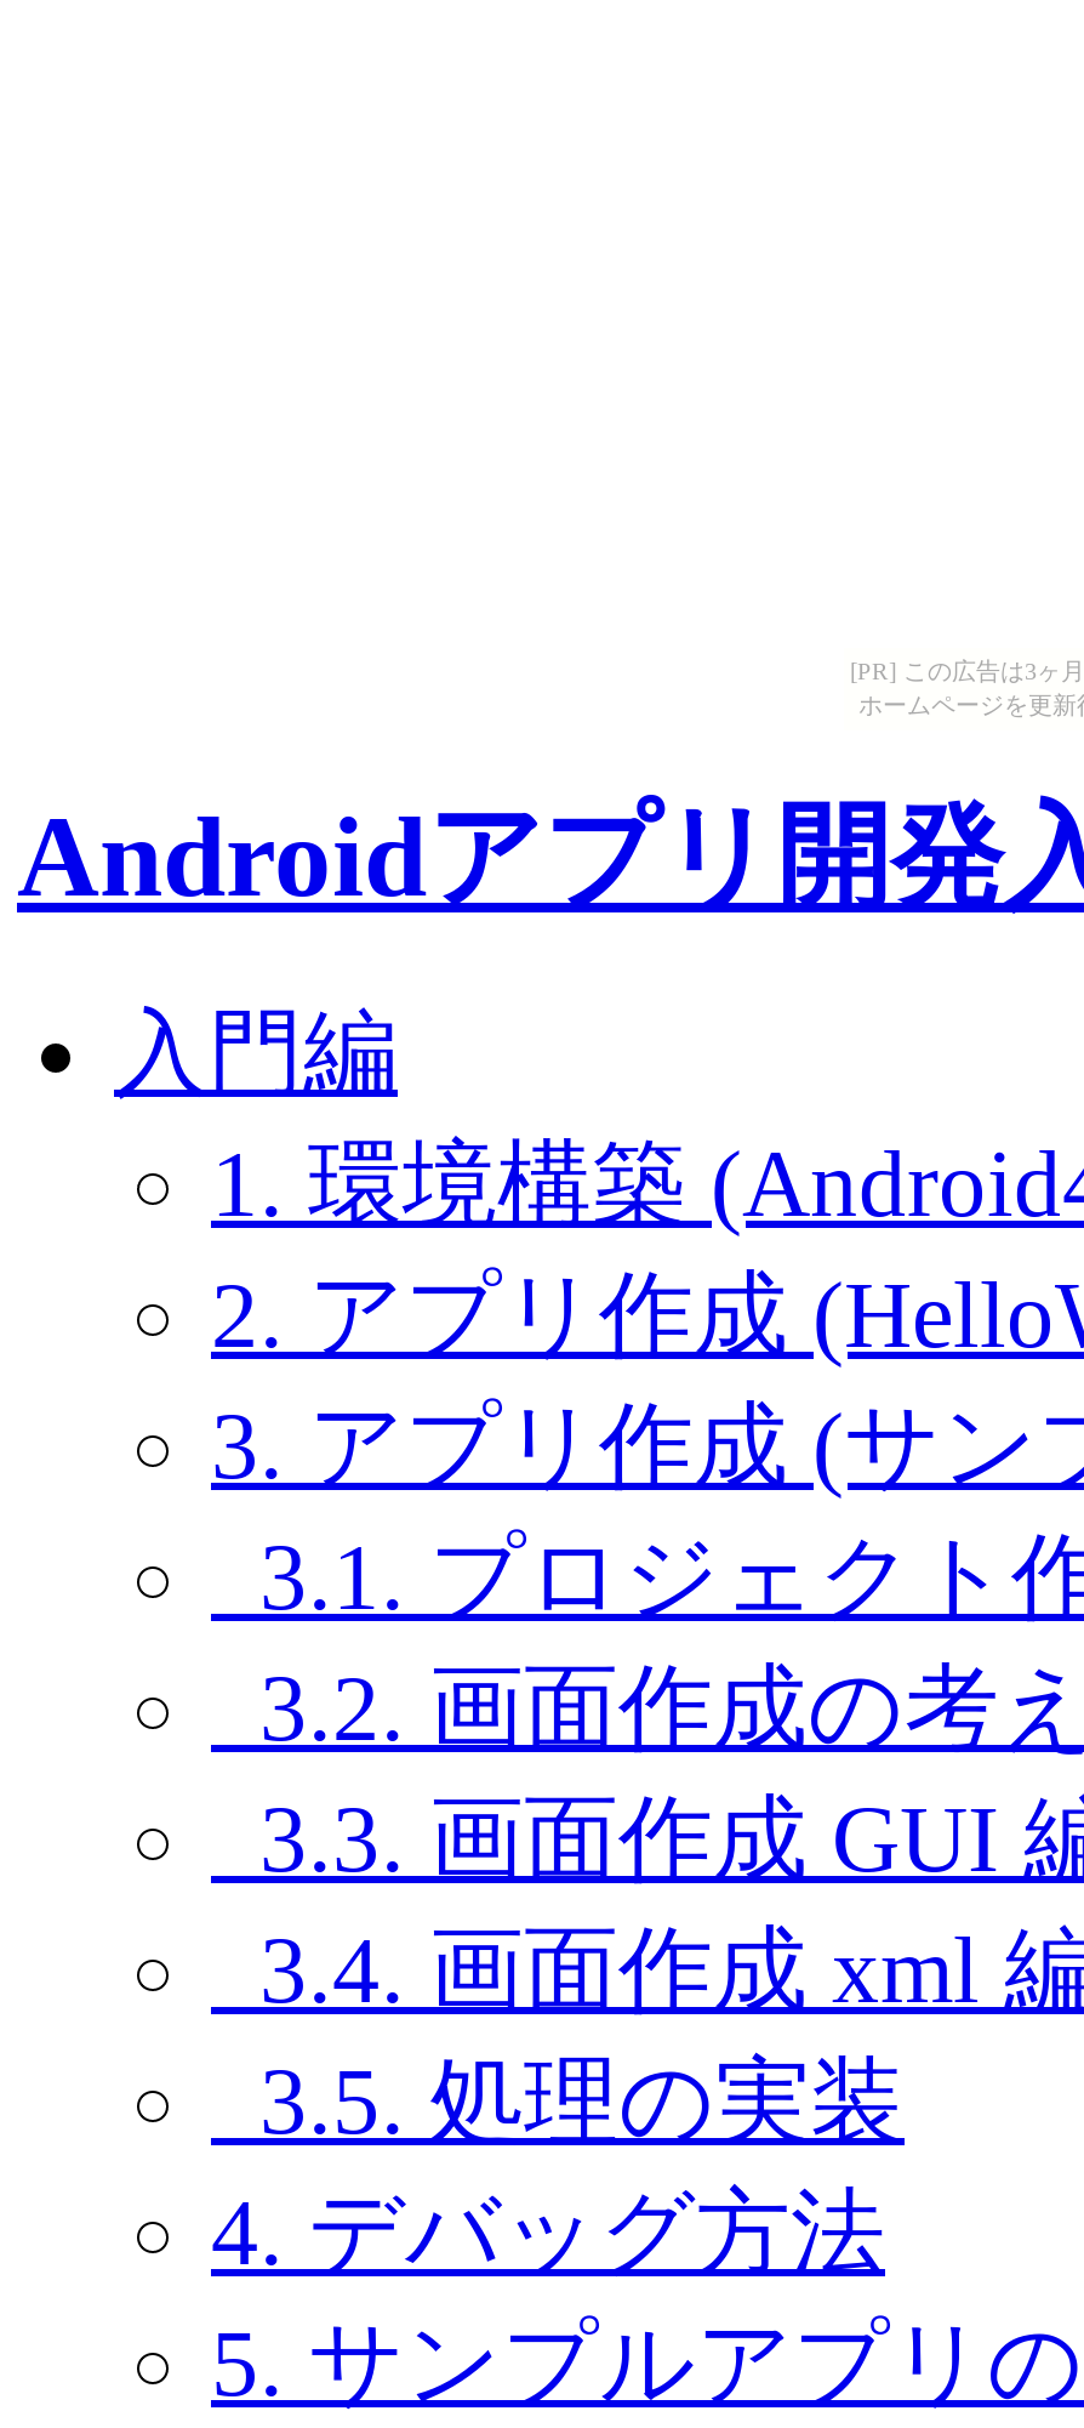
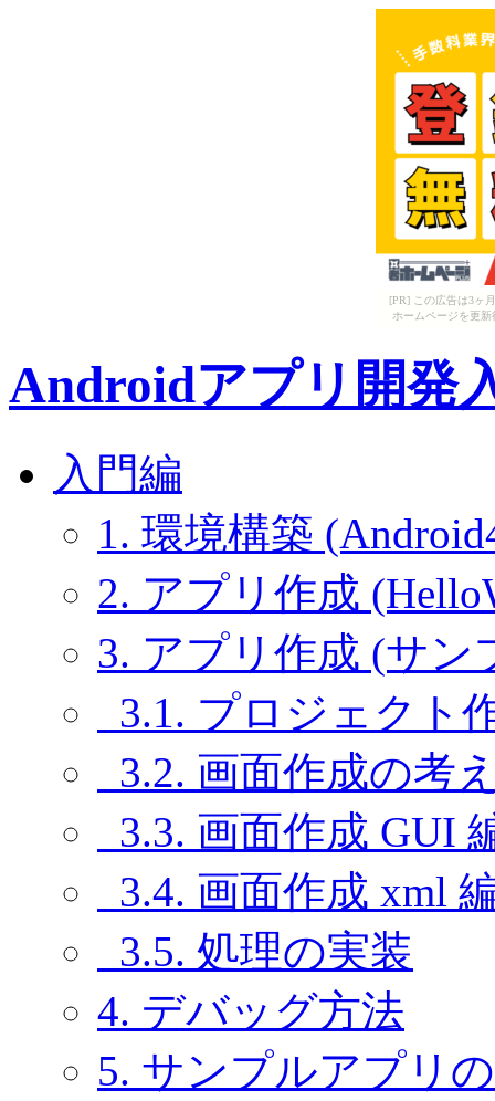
none -> [375,8,492,286] [image]

